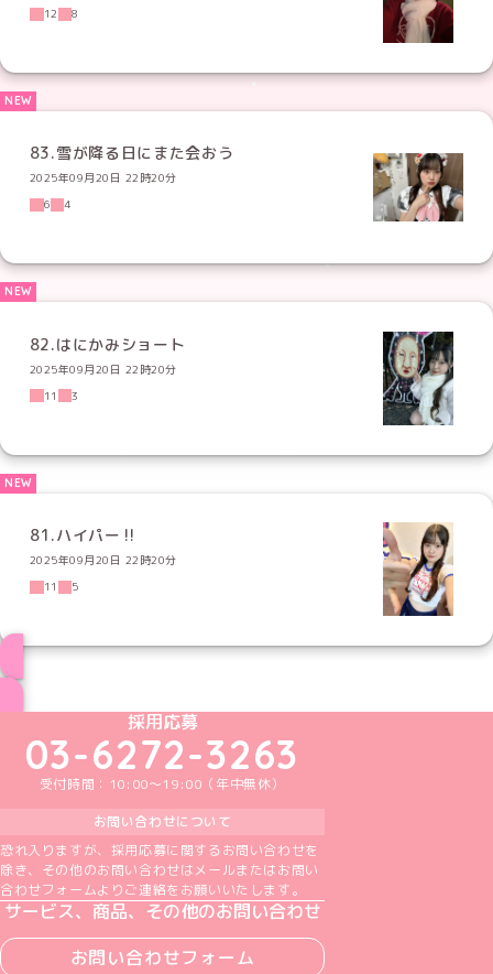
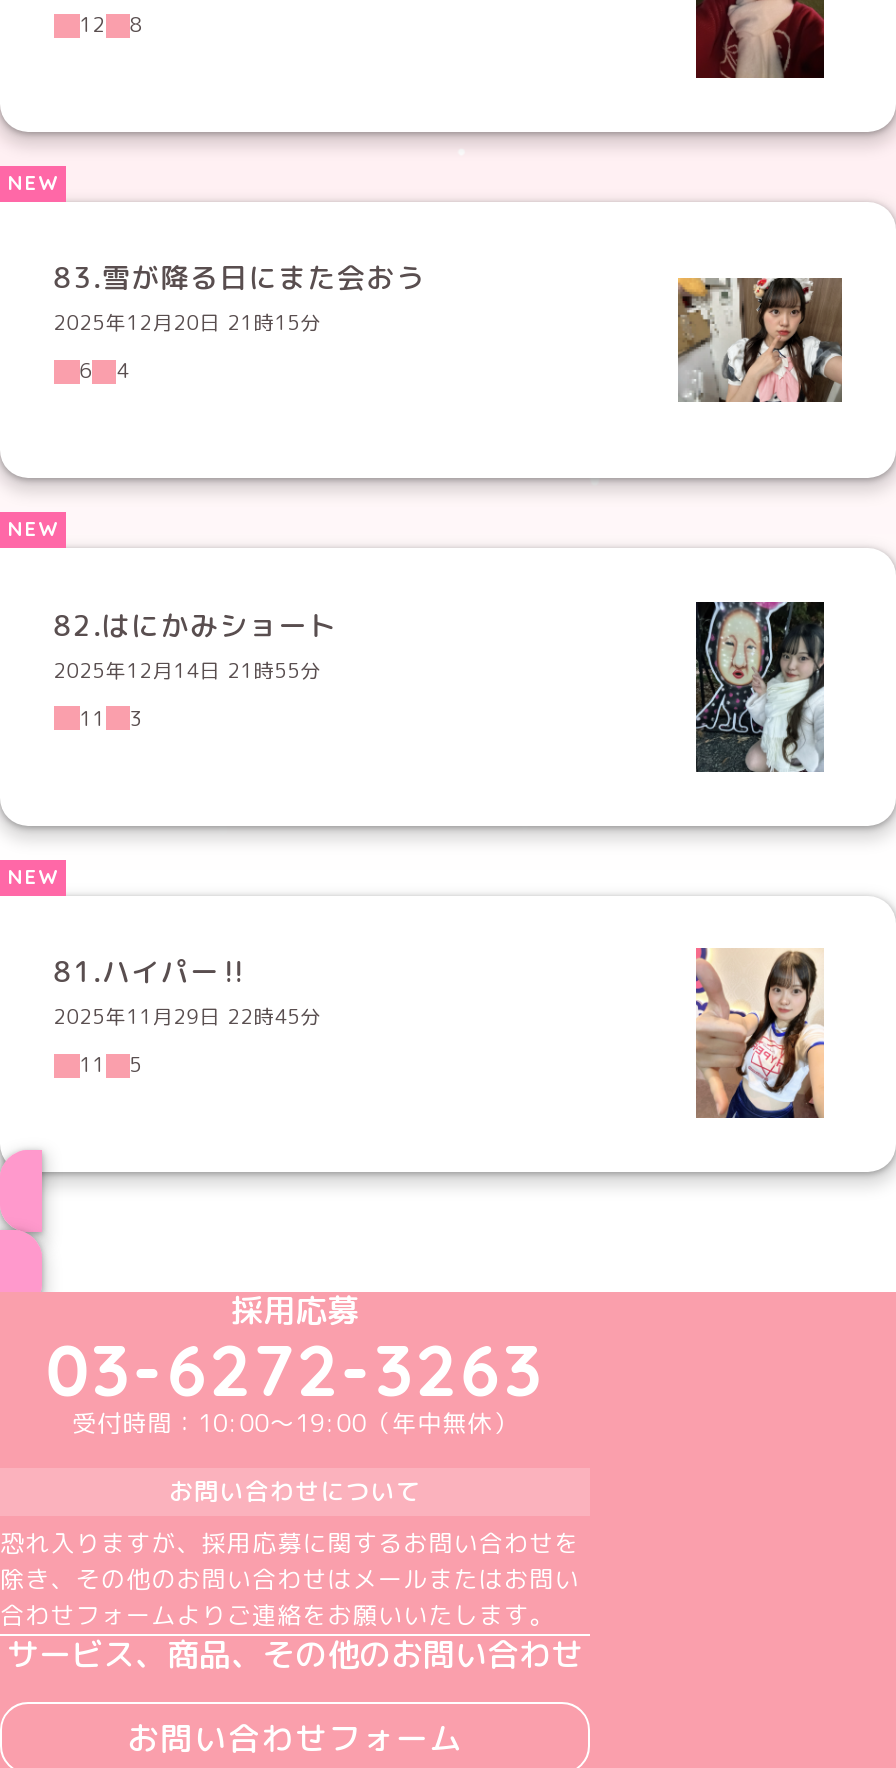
[29,170,177,186] 2025年09月20日 22時20分 -> [53,309,321,337] 2025年12月20日 21時15分
[29,361,177,377] 2025年09月20日 22時20分 -> [53,656,321,684] 2025年12月14日 21時55分
[29,552,177,568] 2025年09月20日 22時20分 -> [53,1003,321,1031] 2025年11月29日 22時45分

